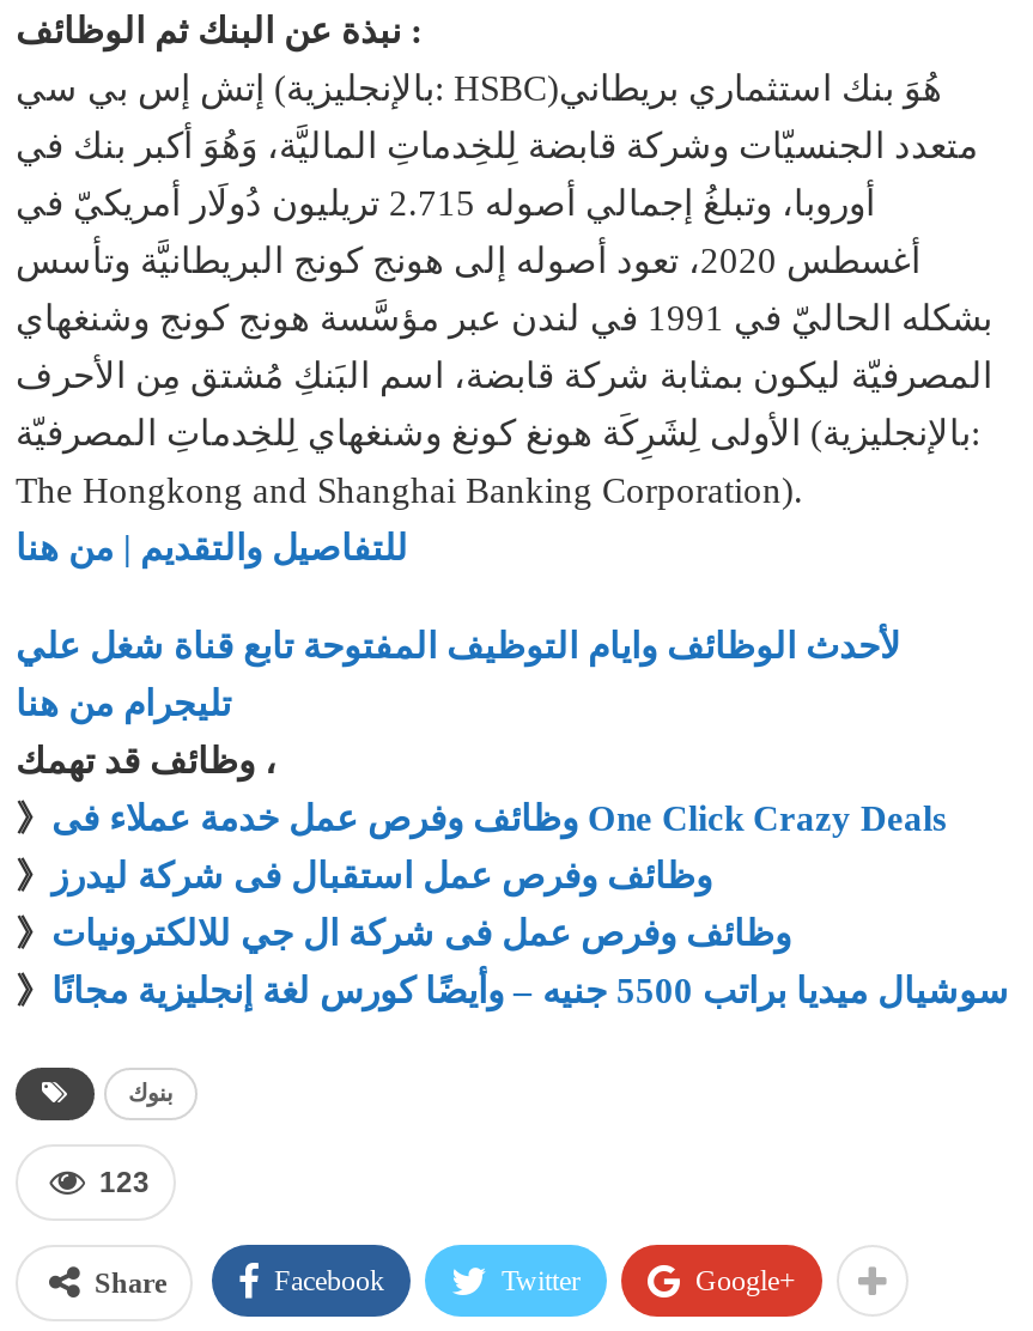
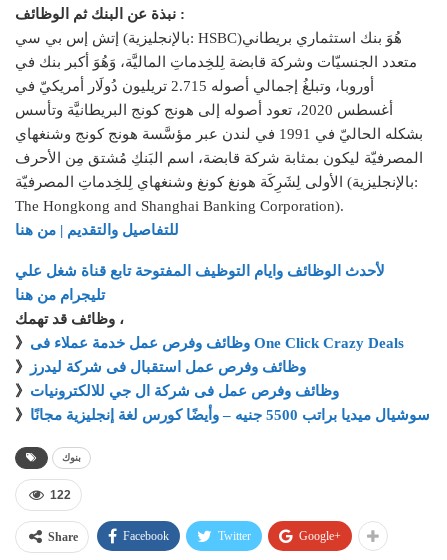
[99,1167,150,1201] 123 -> [50,488,71,502] 122

